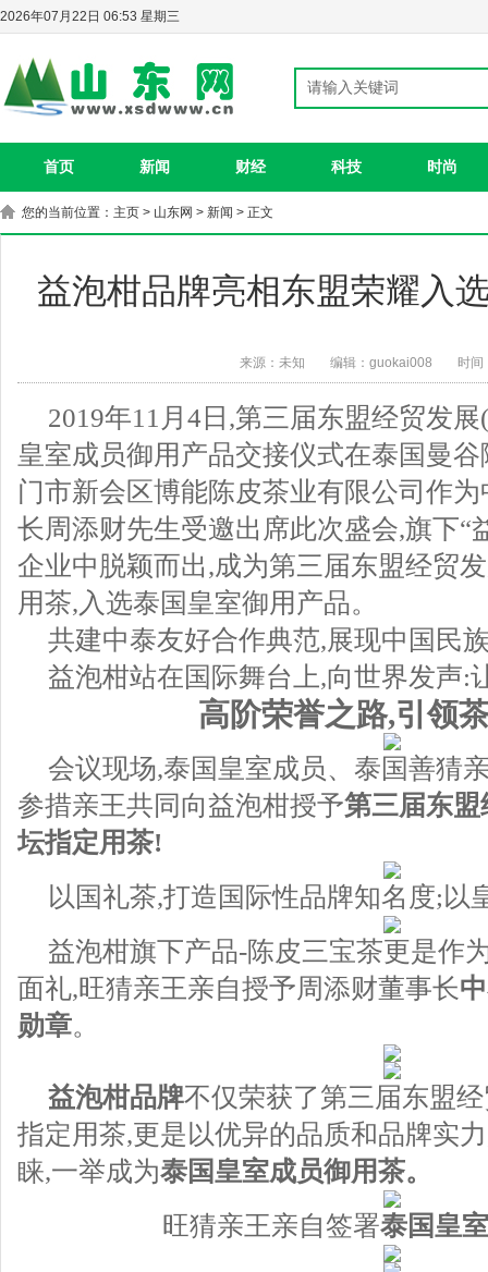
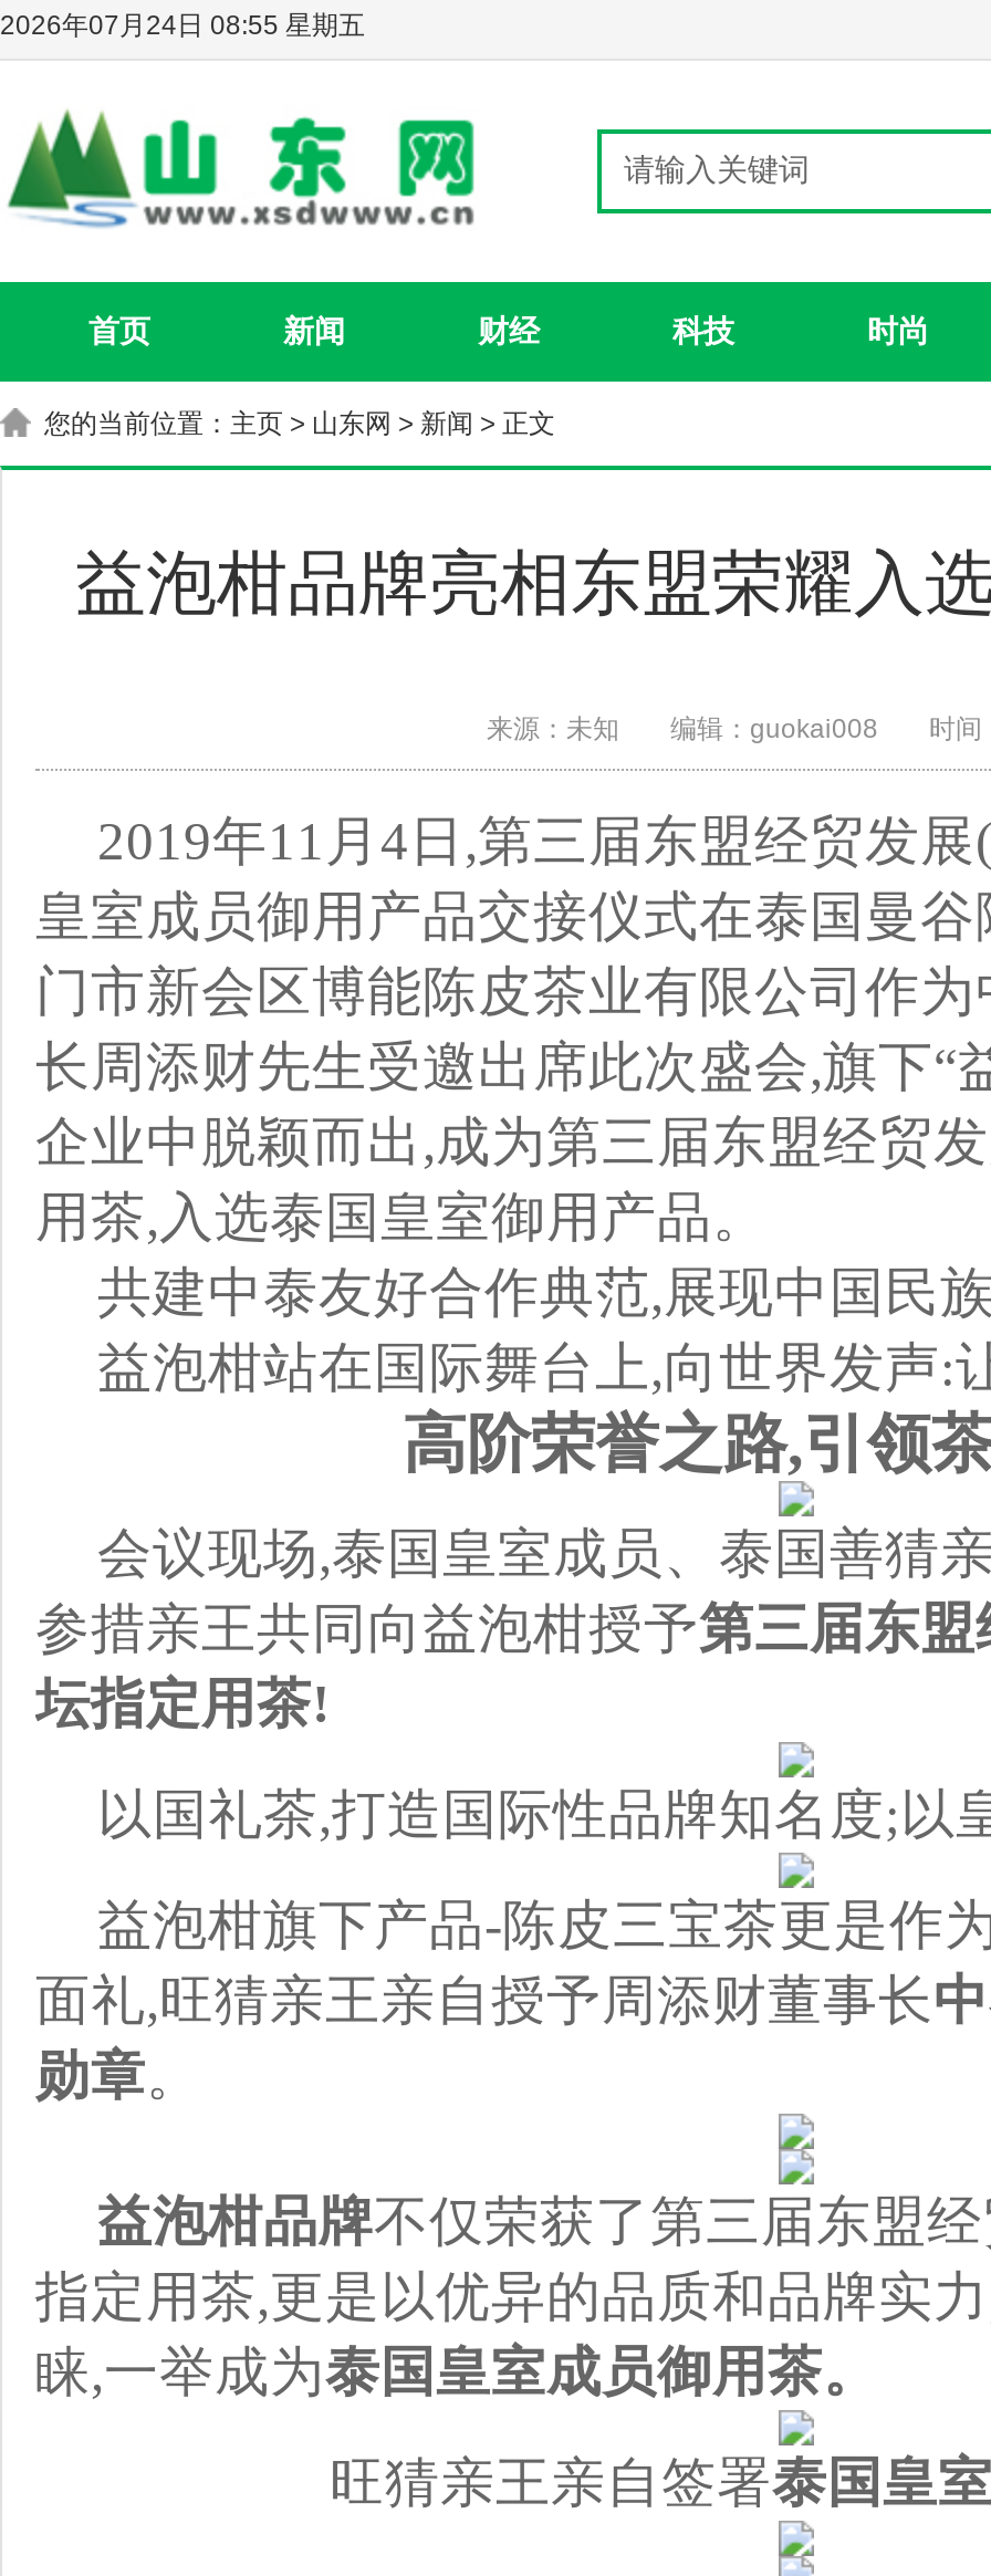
[0,9,180,24] 2026年07月22日 06:53 星期三 -> [0,10,365,41] 2026年07月24日 08:55 星期五

